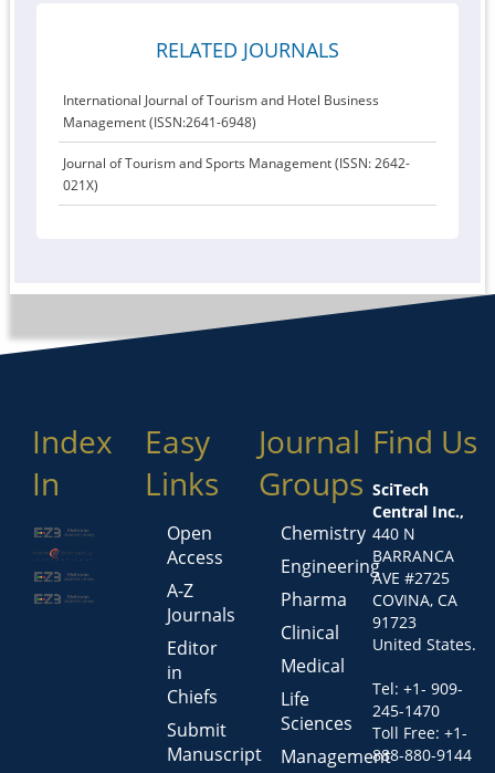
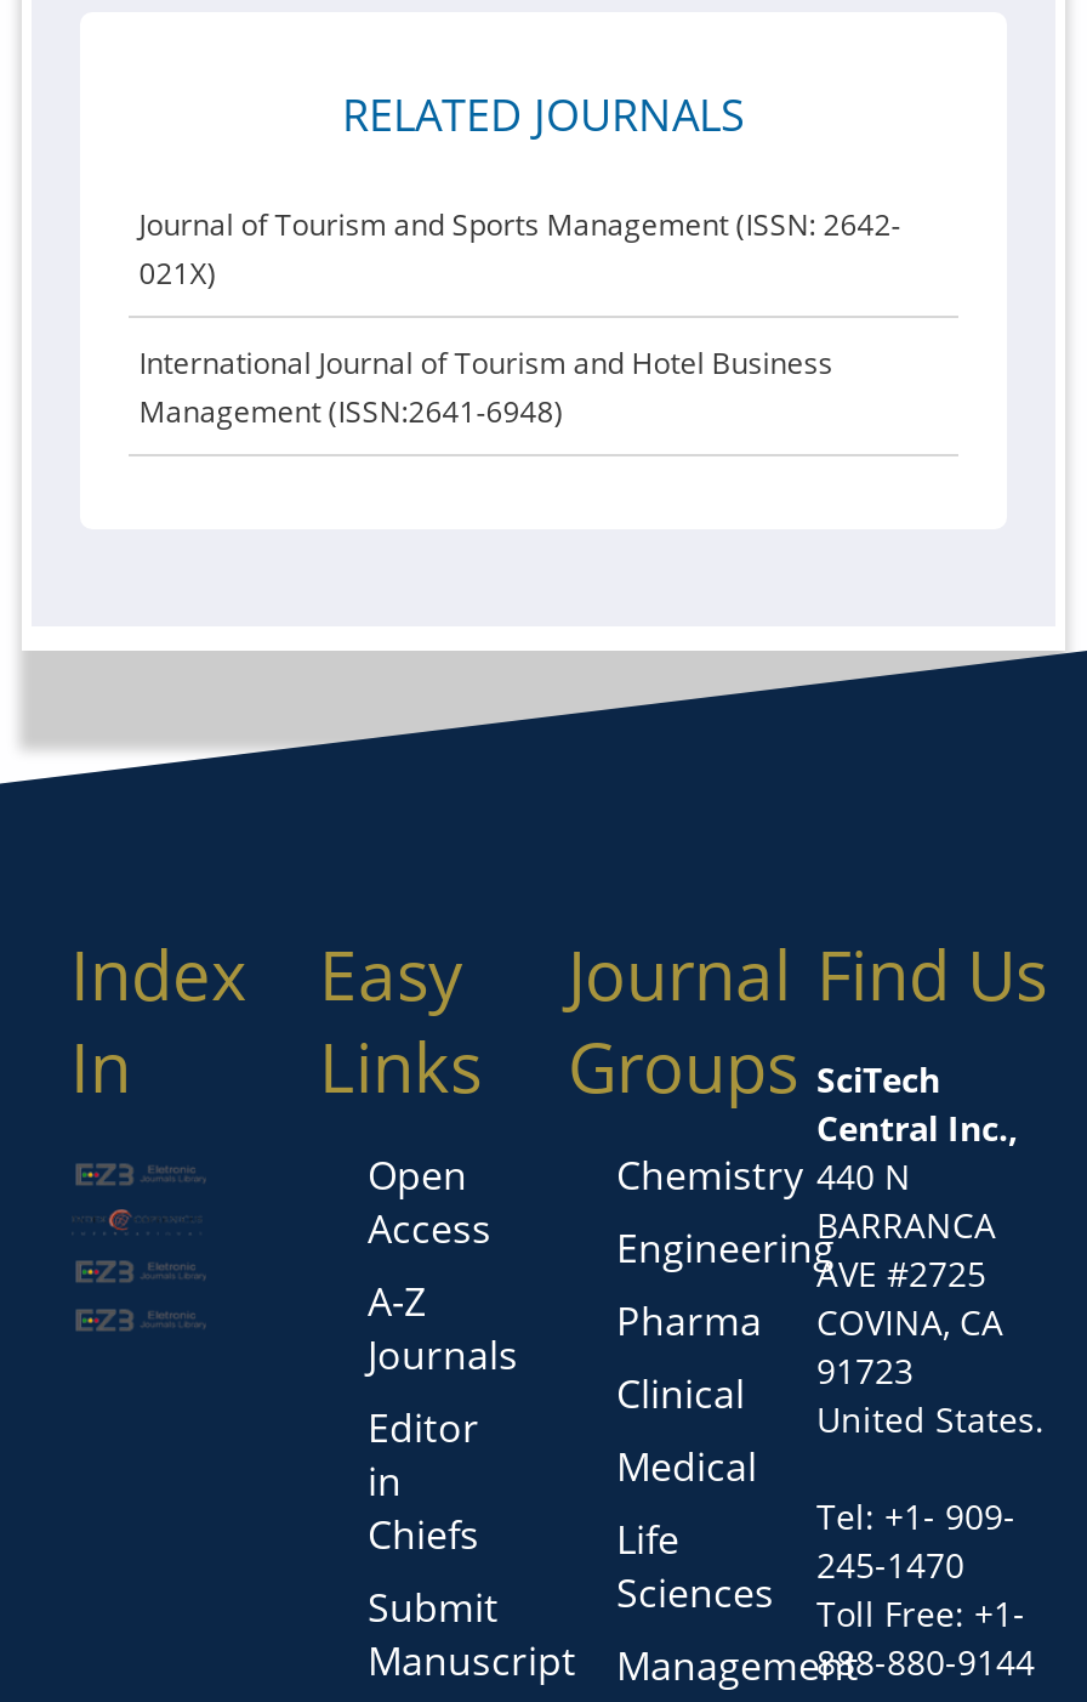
moved [63,91,379,132] -> [139,342,833,432]: International Journal of Tourism and Hotel Business | Management (ISSN:2641-6948)
moved [63,154,410,195] -> [139,204,901,294]: Journal of Tourism and Sports Management (ISSN: 2642- | 021X)

